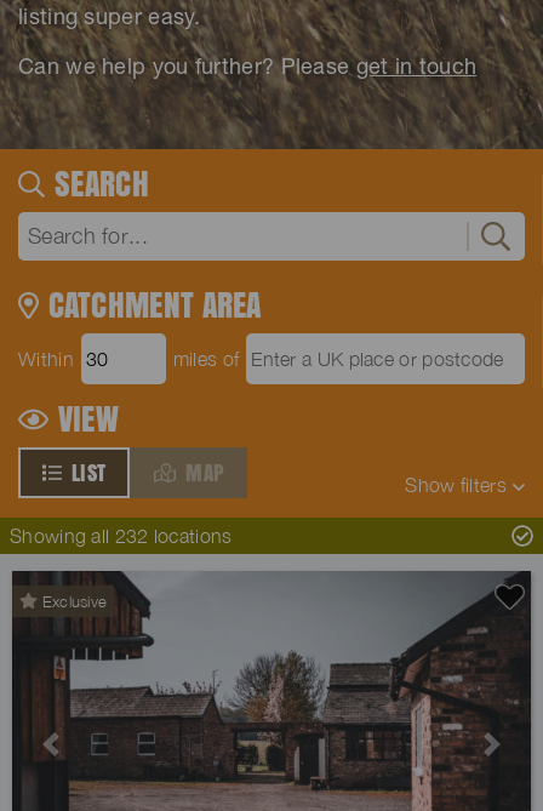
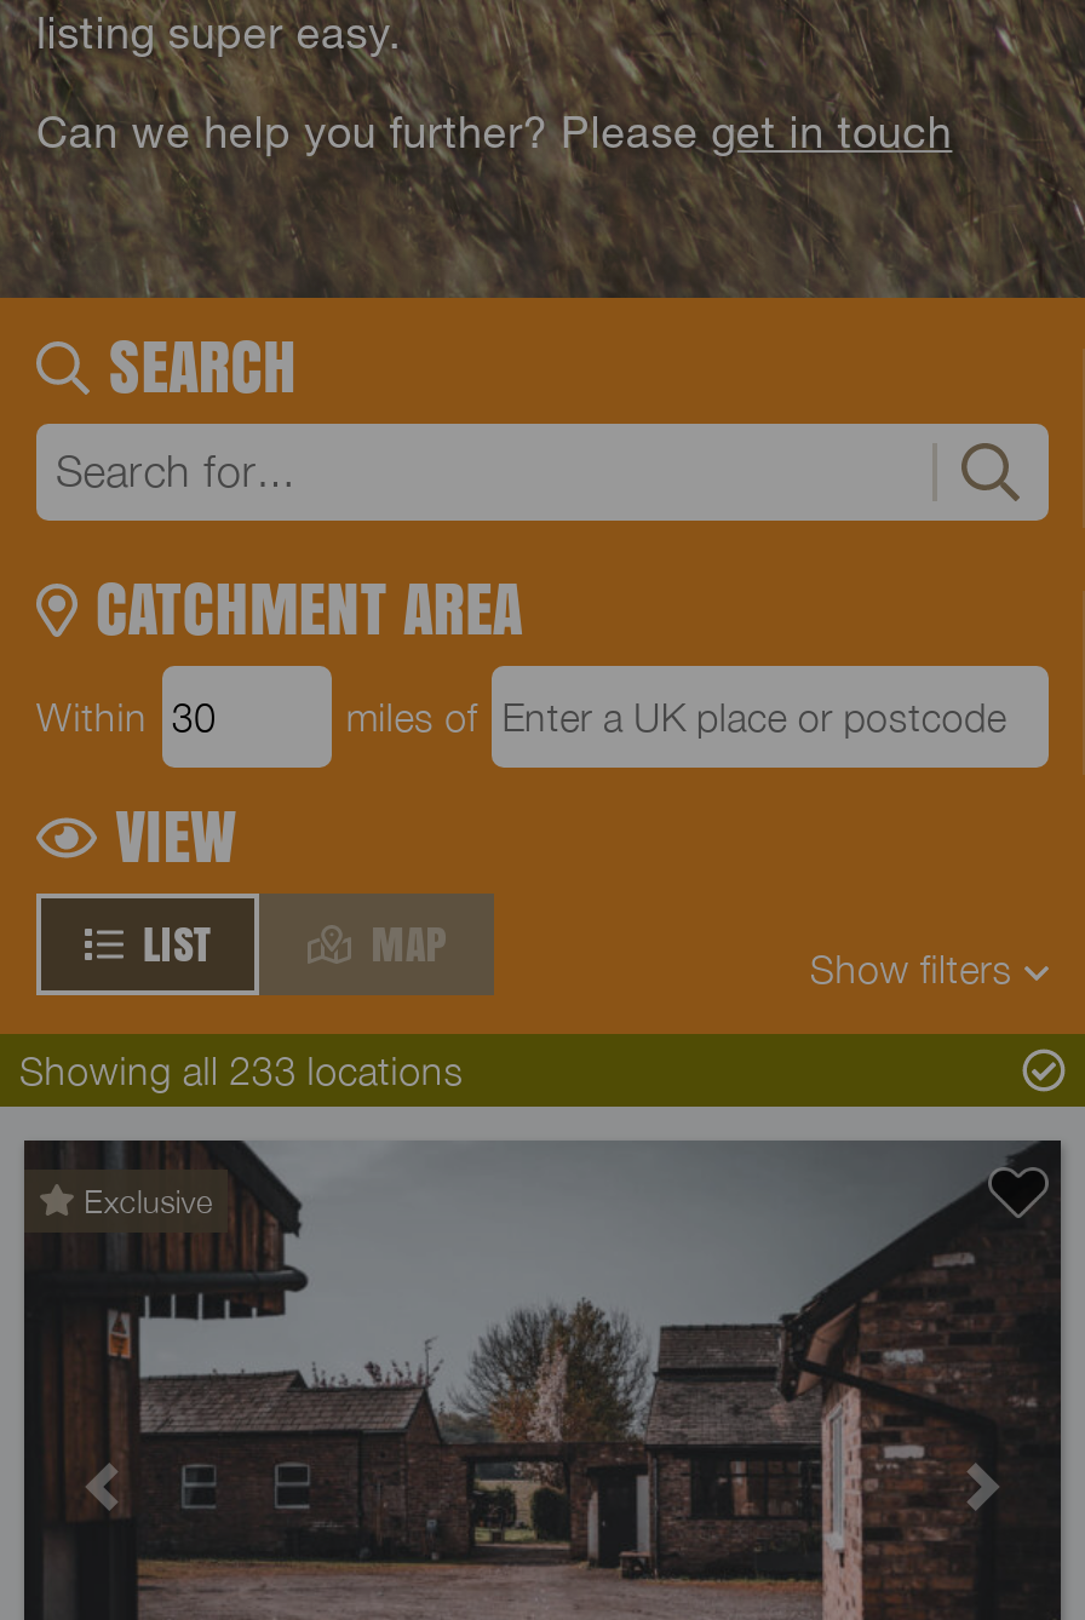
[10,525,232,547] Showing all 232 locations -> [19,1049,464,1092] Showing all 233 locations

